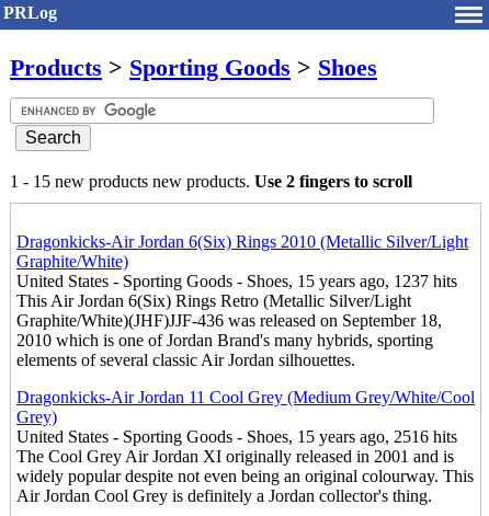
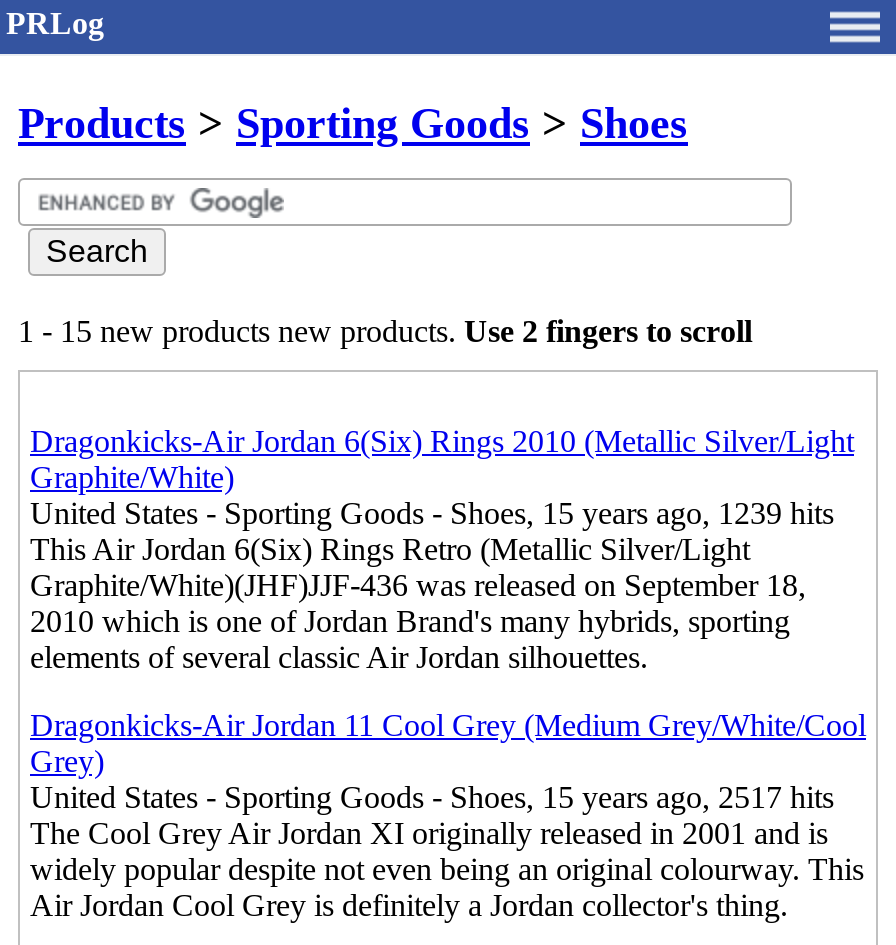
[16,272,457,291] United States - Sporting Goods - Shoes, 15 years ago, 1237 hits -> [30,497,834,531] United States - Sporting Goods - Shoes, 15 years ago, 1239 hits
[16,428,457,446] United States - Sporting Goods - Shoes, 15 years ago, 2516 hits -> [30,781,834,815] United States - Sporting Goods - Shoes, 15 years ago, 2517 hits

